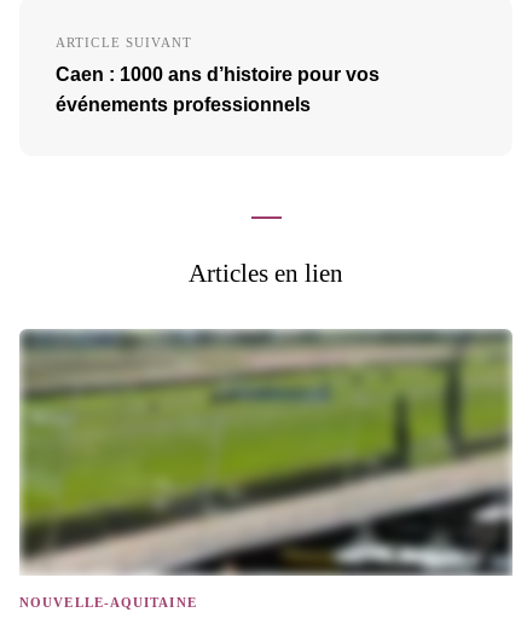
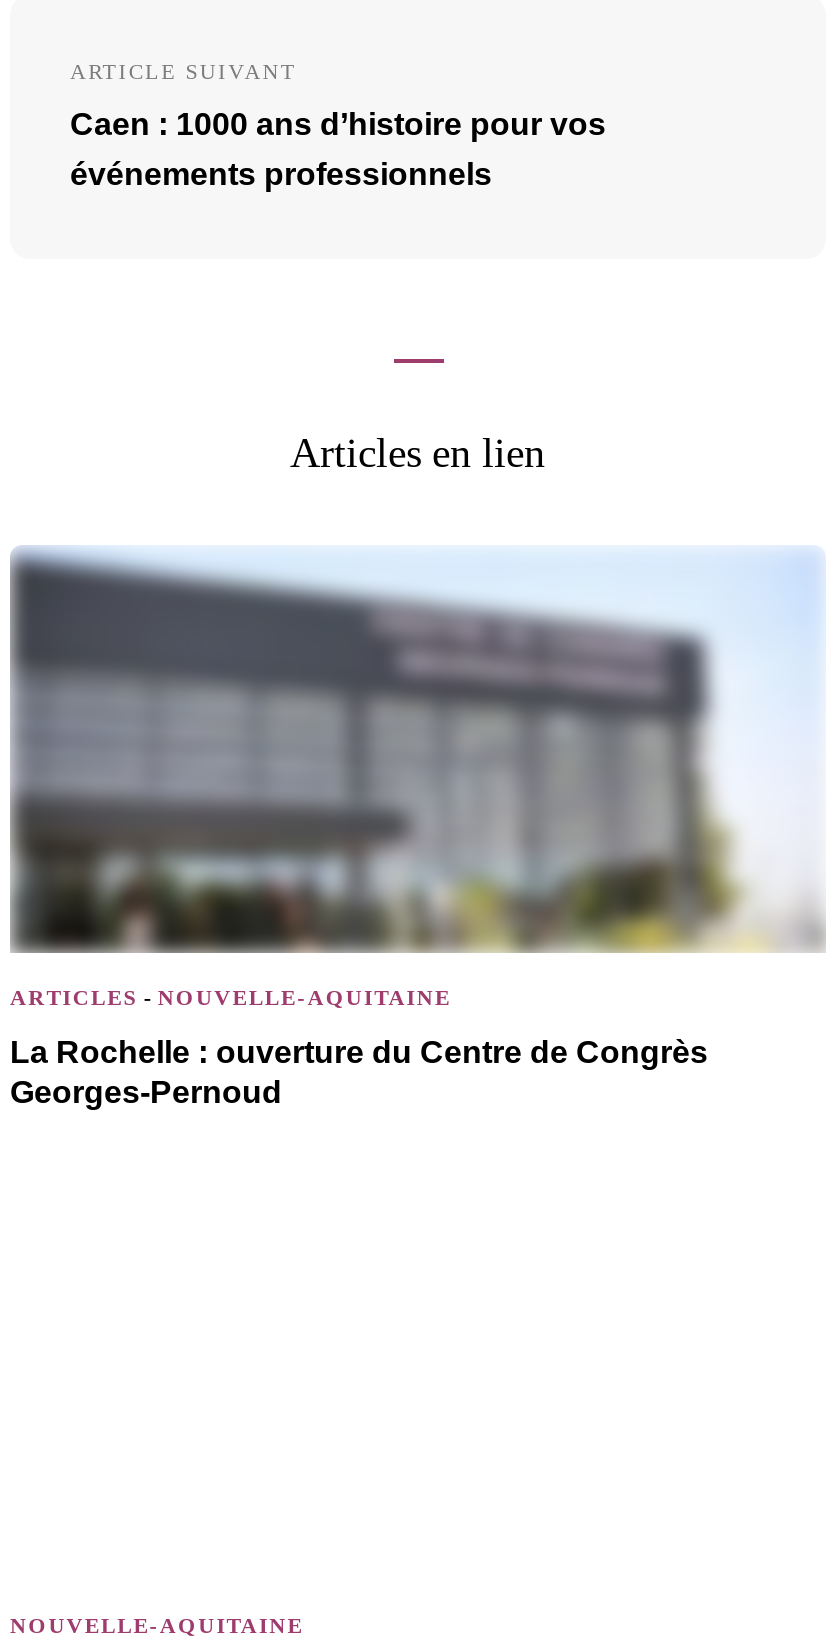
none -> [10,985,708,1109] ARTICLES - NOUVELLE-AQUITAINE | La Rochelle : ouverture du Centre de Congrès | Georges-Pernoud
[19,328,514,576] [image] -> [10,546,824,954] [image]

